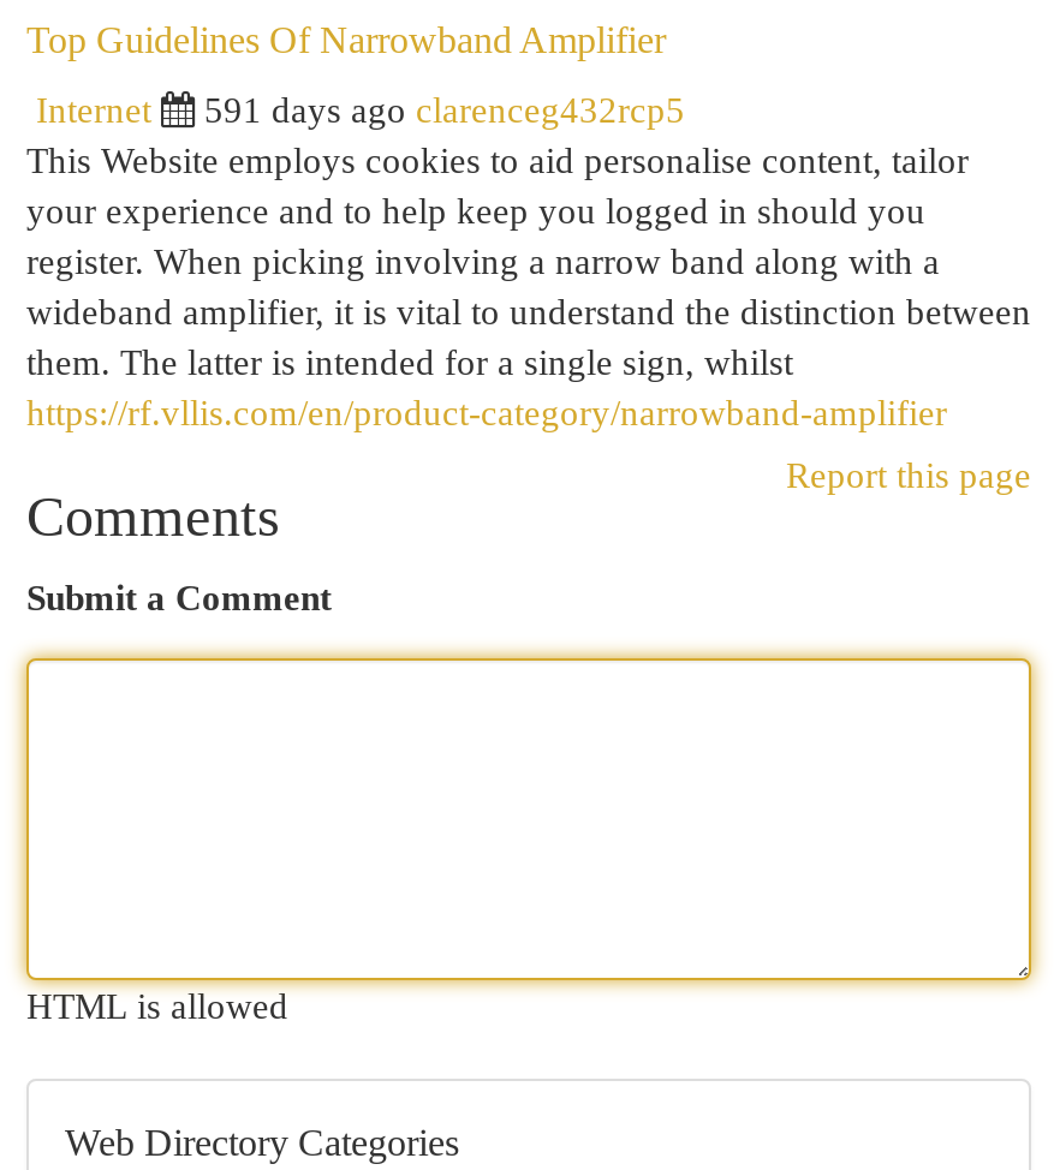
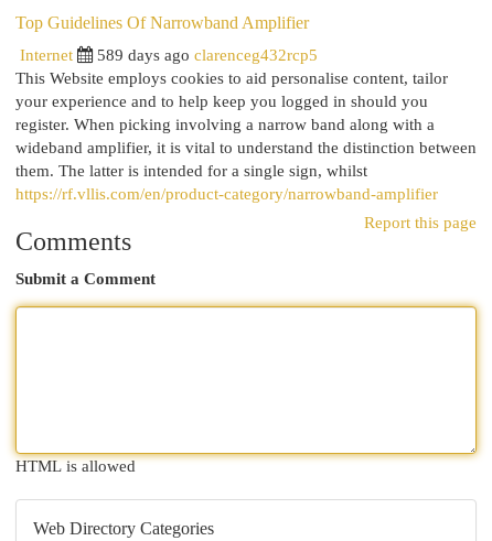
[204,89,685,130] 591 days ago clarenceg432rcp5 -> [97,45,318,64] 589 days ago clarenceg432rcp5

